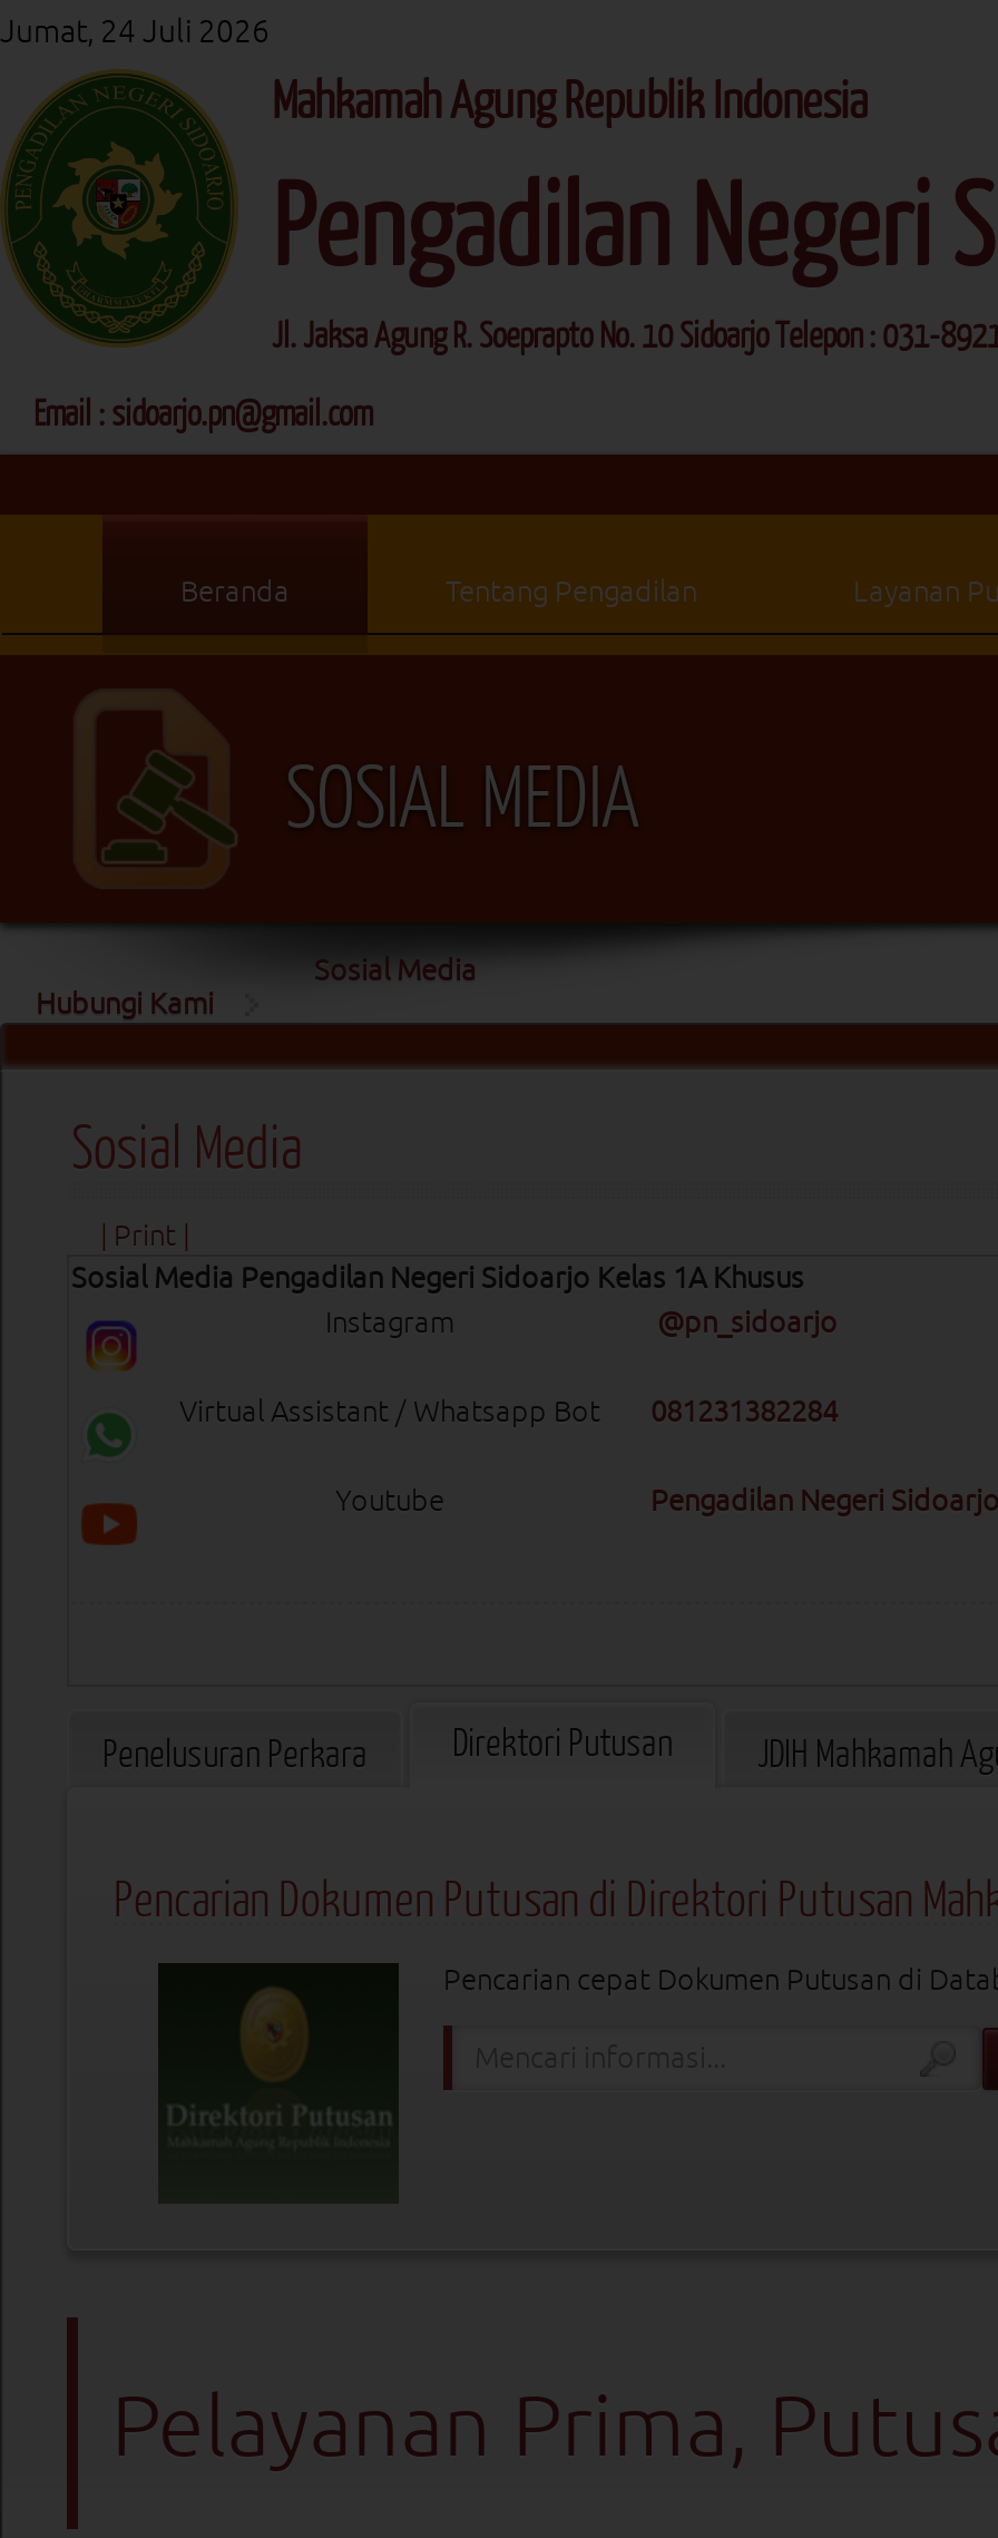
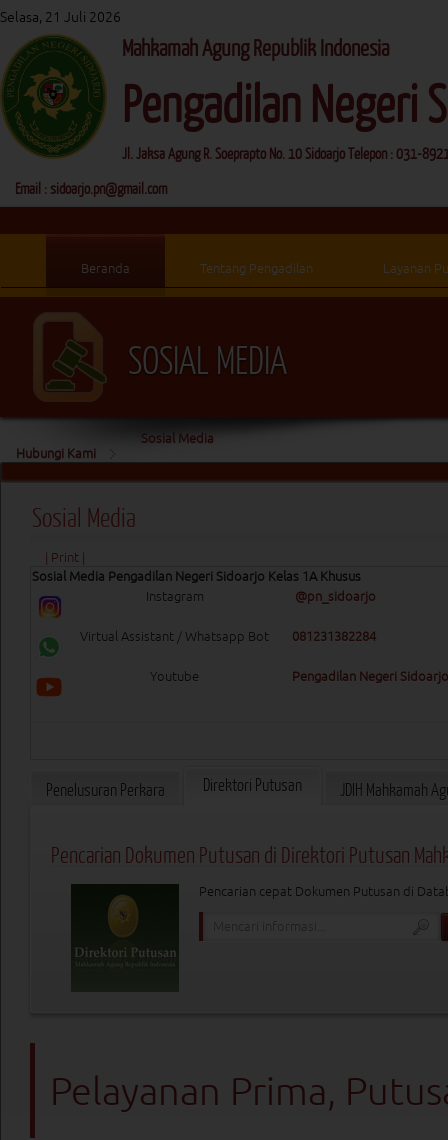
[0,13,270,49] Jumat, 24 Juli 2026 -> [0,9,121,25] Selasa, 21 Juli 2026

